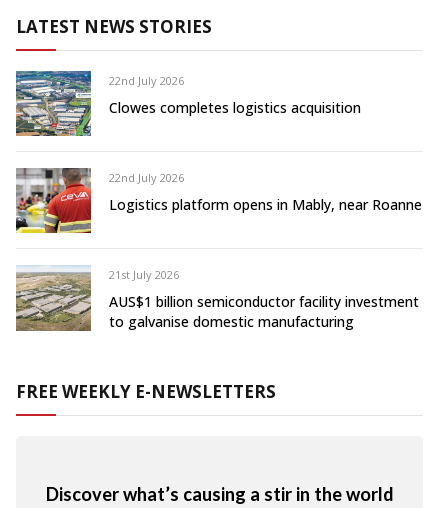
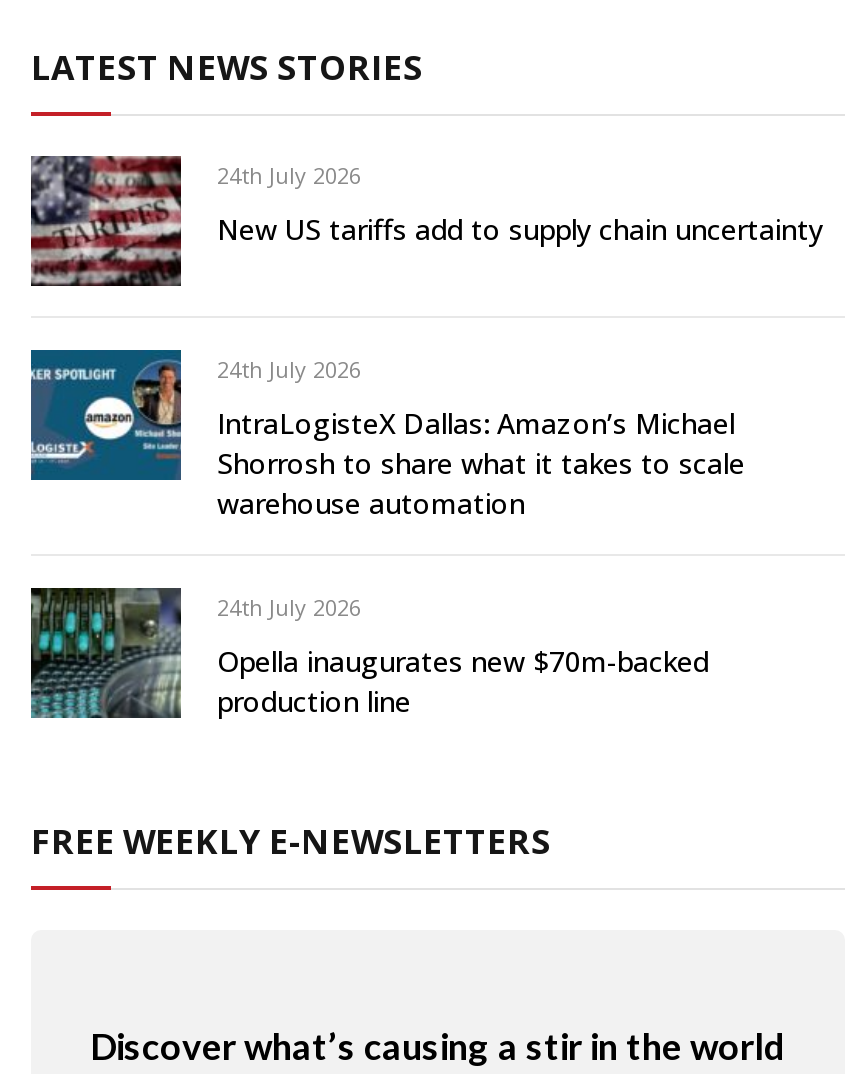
[16,70,184,137] [image] | 22nd July 2026 -> [29,154,361,288] [image] | 24th July 2026
[109,98,361,117] Clowes completes logistics acquisition -> [217,209,823,247] New US tariffs add to supply chain uncertainty
[15,167,184,234] [image] | 22nd July 2026 -> [29,348,361,482] [image] | 24th July 2026
[109,195,422,214] Logistics platform opens in Mably, near Roanne -> [217,404,745,522] IntraLogisteX Dallas: Amazon’s Michael | Shorrosh to share what it takes to scale | warehouse automation
[15,265,179,332] [image] | 21st July 2026 -> [29,586,361,720] [image] | 24th July 2026
[109,292,419,331] AUS$1 billion semiconductor facility investment | to galvanise domestic manufacturing -> [217,642,709,720] Opella inaugurates new $70m-backed | production line

